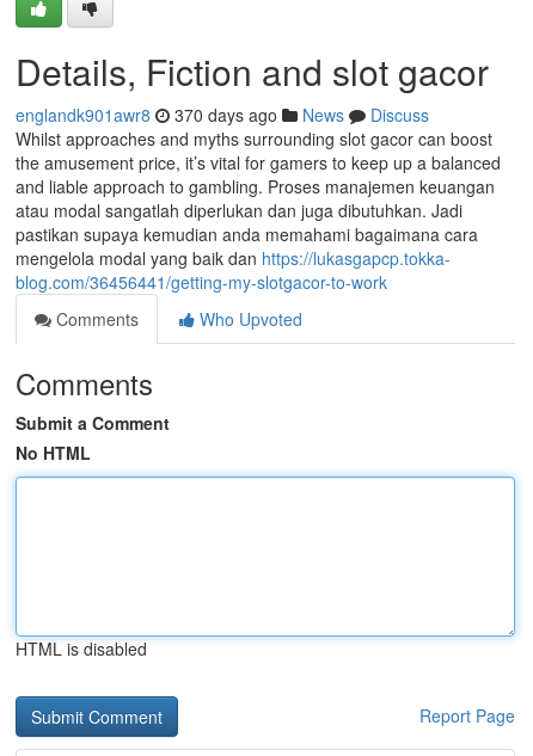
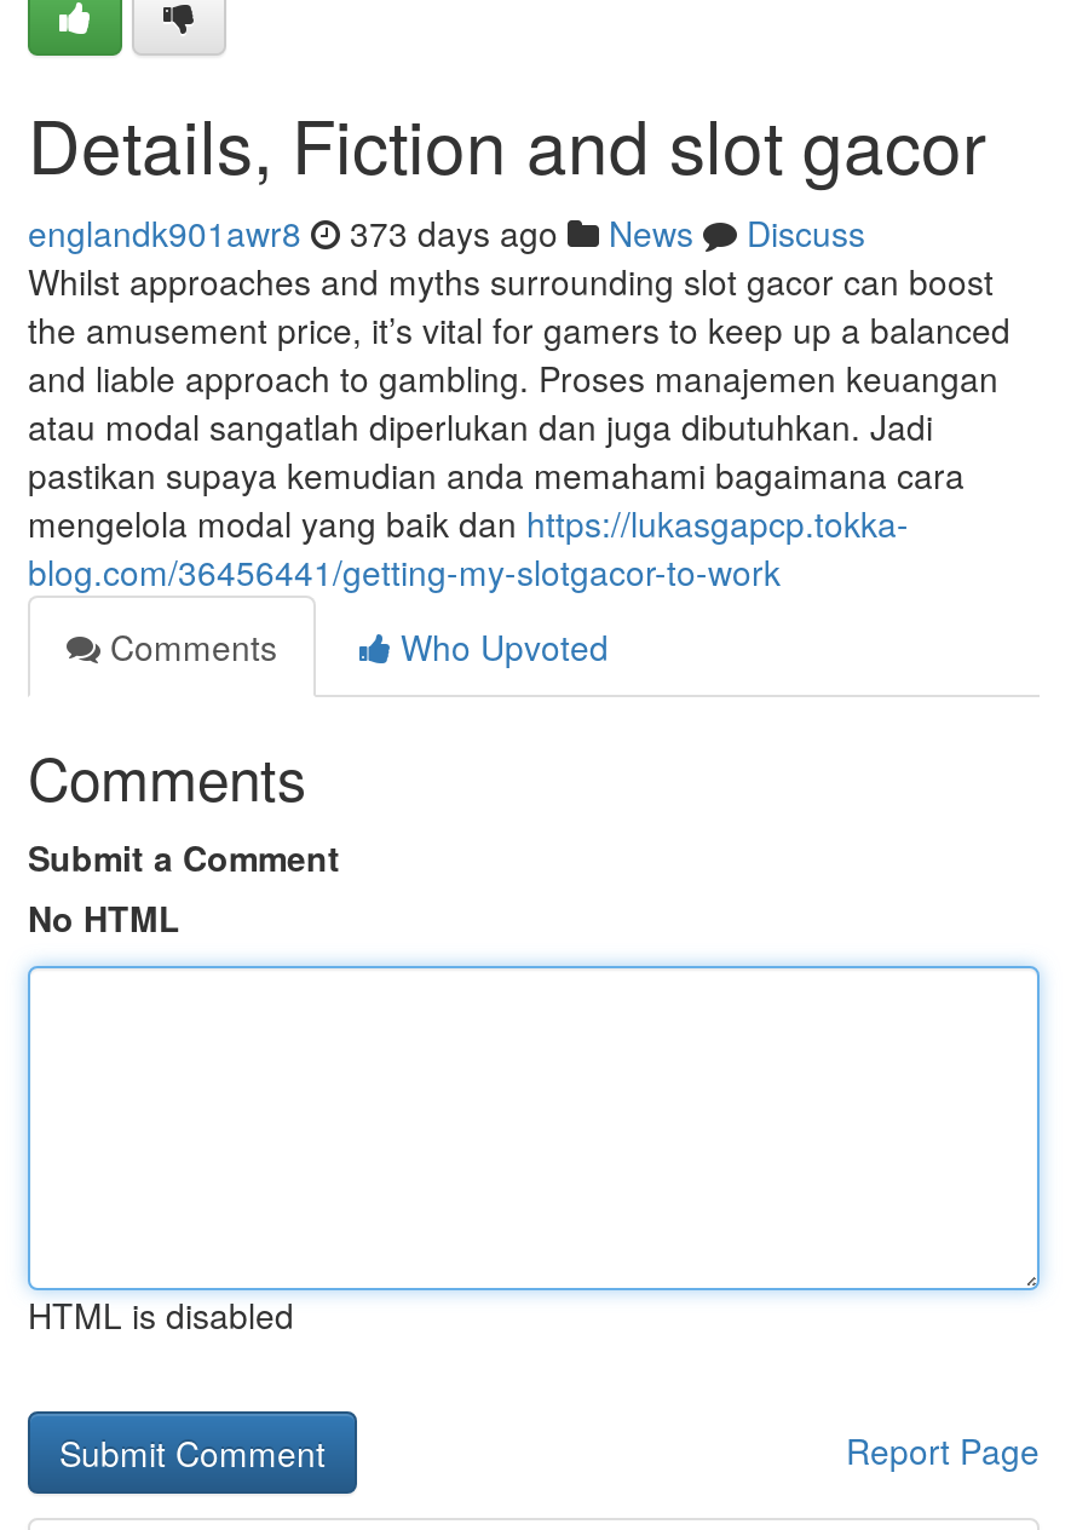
[16,103,429,127] englandk901awr8 370 days ago News Discuss -> [28,208,865,257] englandk901awr8 373 days ago News Discuss

